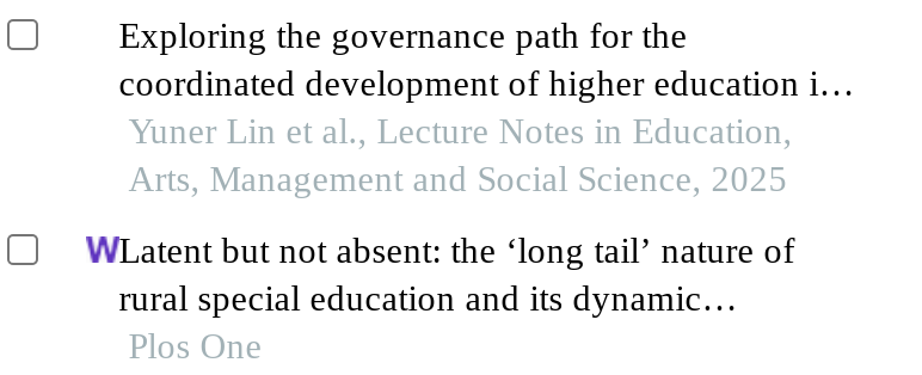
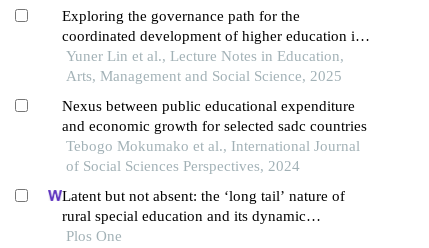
none -> [62,98,367,174] Nexus between public educational expenditure | and economic growth for selected sadc countries | Tebogo Mokumako et al., International Journal | of Social Sciences Perspectives, 2024

